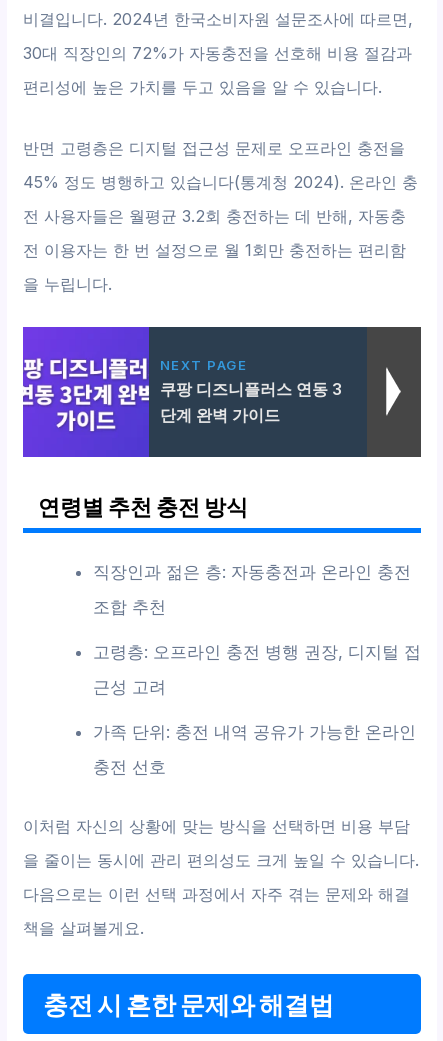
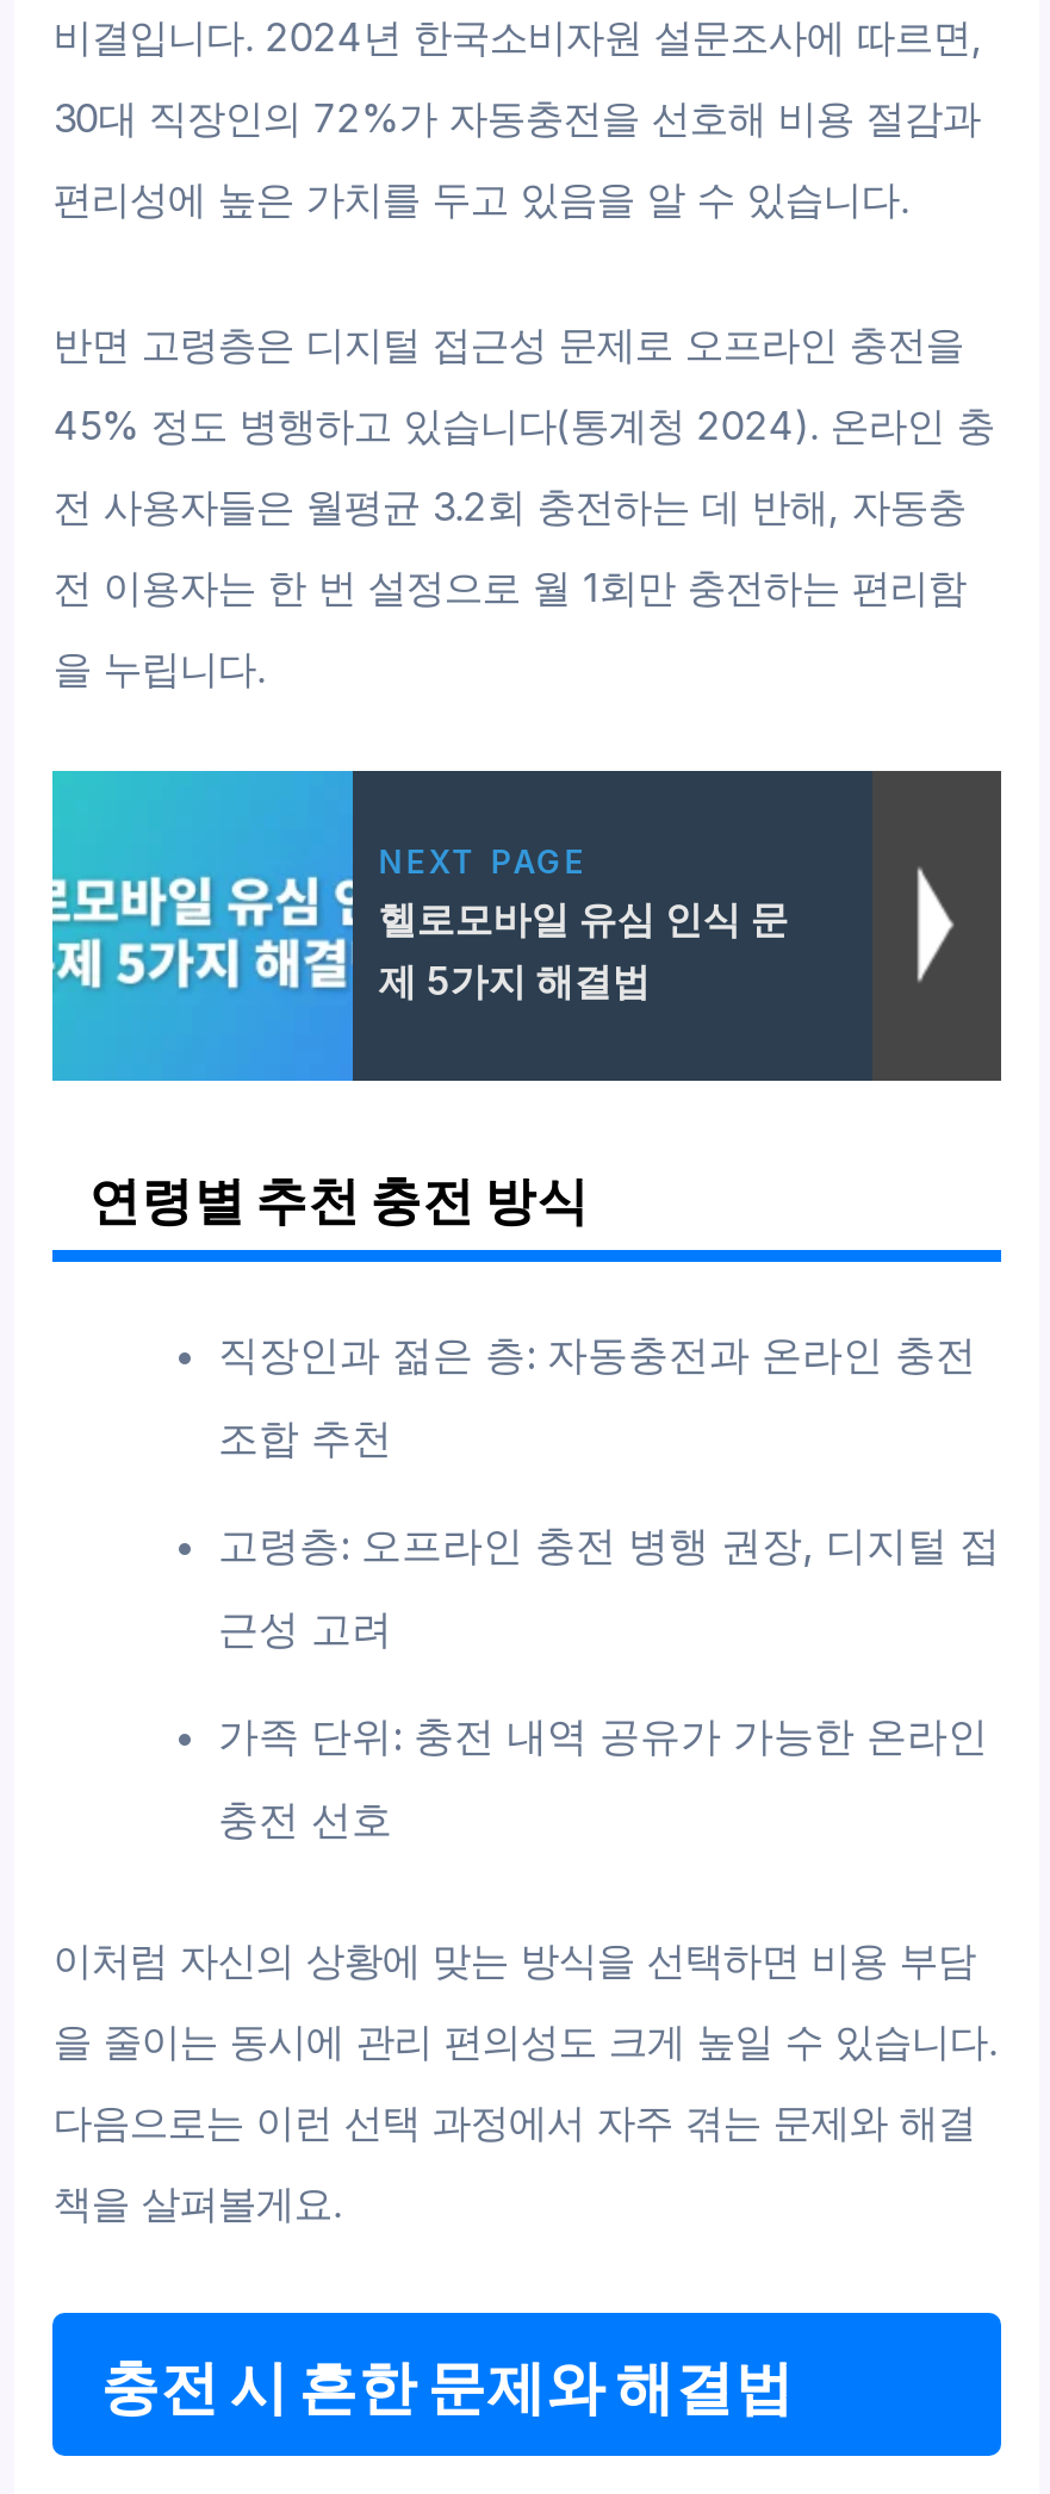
[22,326,342,458] [image] | 쿠팡 디즈니플러스 연동 3 | 단계 완벽 가이드 -> [50,769,789,1083] [image] | 헬로모바일 유심 인식 문 | 제 5가지 해결법

